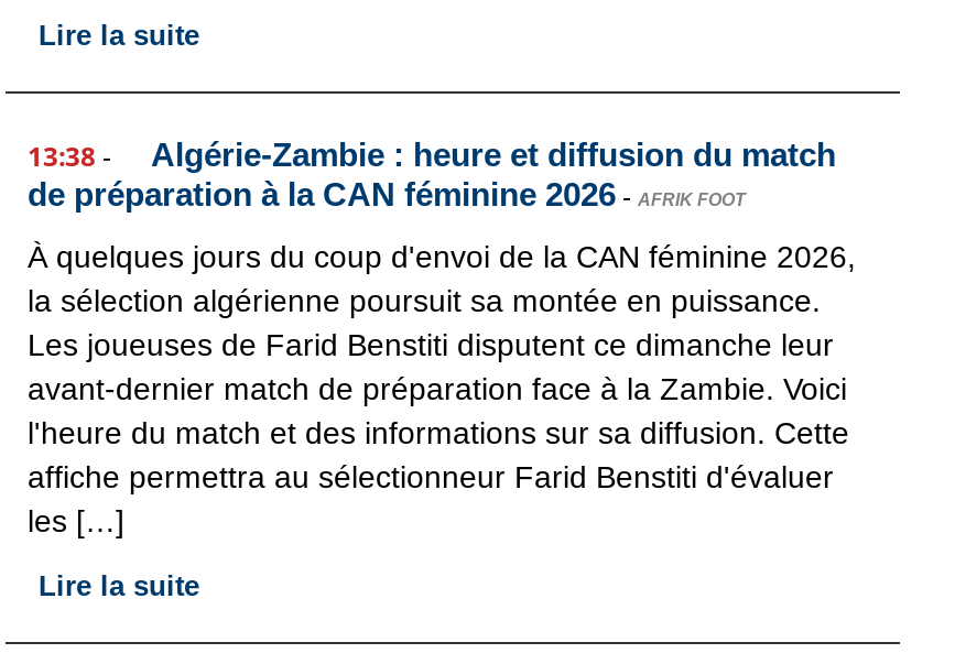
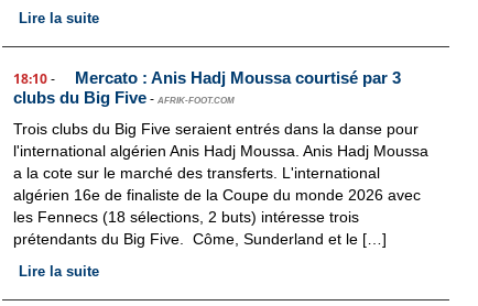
[28,135,836,213] 13:38 - | Algérie-Zambie : heure et diffusion du match | de préparation à la CAN féminine 2026 - AFRIK FOOT -> [13,68,401,107] 18:10 - | Mercato : Anis Hadj Moussa courtisé par 3 | clubs du Big Five - AFRIK-FOOT.COM
[28,239,856,538] À quelques jours du coup d'envoi de la CAN féminine 2026, | la sélection algérienne poursuit sa montée en puissance. | Les joueuses de Farid Benstiti disputent ce dimanche leur | avant-dernier match de préparation face à la Zambie. Voici | l'heure du match et des informations sur sa diffusion. Cette | affiche permettra au sélectionneur Farid Benstiti d'évaluer | les […] -> [13,120,428,248] Trois clubs du Big Five seraient entrés dans la danse pour | l'international algérien Anis Hadj Moussa. Anis Hadj Moussa | a la cote sur le marché des transferts. L'international | algérien 16e de finaliste de la Coupe du monde 2026 avec | les Fennecs (18 sélections, 2 buts) intéresse trois | prétendants du Big Five. Côme, Sunderland et le […]

